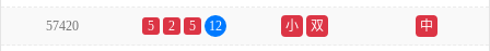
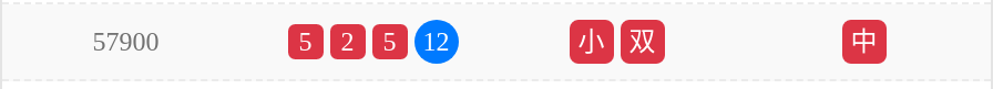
[46,18,79,34] 57420 -> [93,26,159,57] 57900

